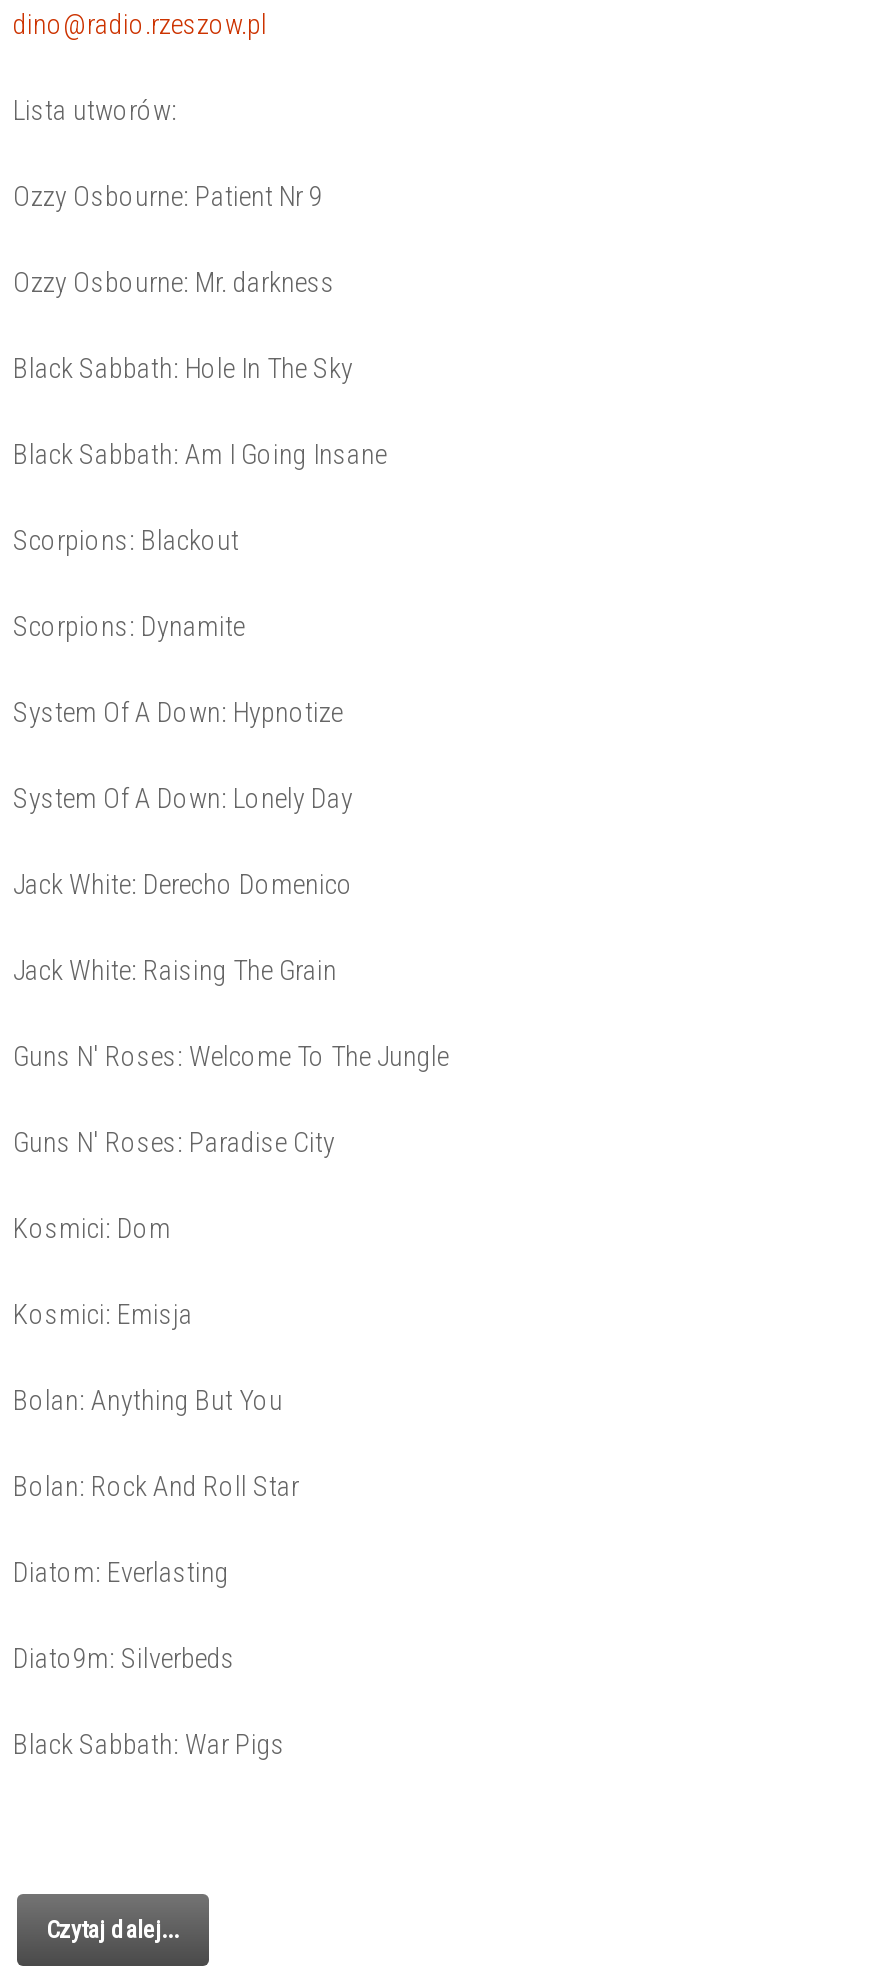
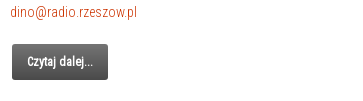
[13,95,449,1761] Lista utworów: | Ozzy Osbourne: Patient Nr 9 | Ozzy Osbourne: Mr. darkness | Black Sabbath: Hole In The Sky | Black Sabbath: Am I Going Insane | Scorpions: Blackout | Scorpions: Dynamite | System Of A Down: Hypnotize | System Of A Down: Lonely Day | Jack White: Derecho Domenico | Jack White: Raising The Grain | Guns N' Roses: Welcome To The Jungle | Guns N' Roses: Paradise City | Kosmici: Dom | Kosmici: Emisja | Bolan: Anything But You | Bolan: Rock And Roll Star | Diatom: Everlasting | Diato9m: Silverbeds | Black Sabbath: War Pigs -> none

